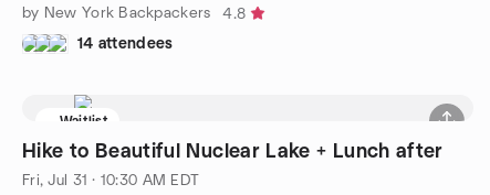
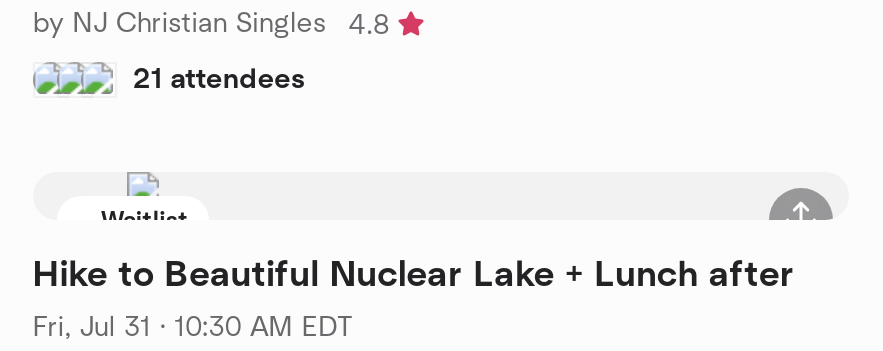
[22,5,211,20] by New York Backpackers -> [33,9,326,37] by NJ Christian Singles
[77,36,173,51] 14 attendees -> [133,65,306,93] 21 attendees

